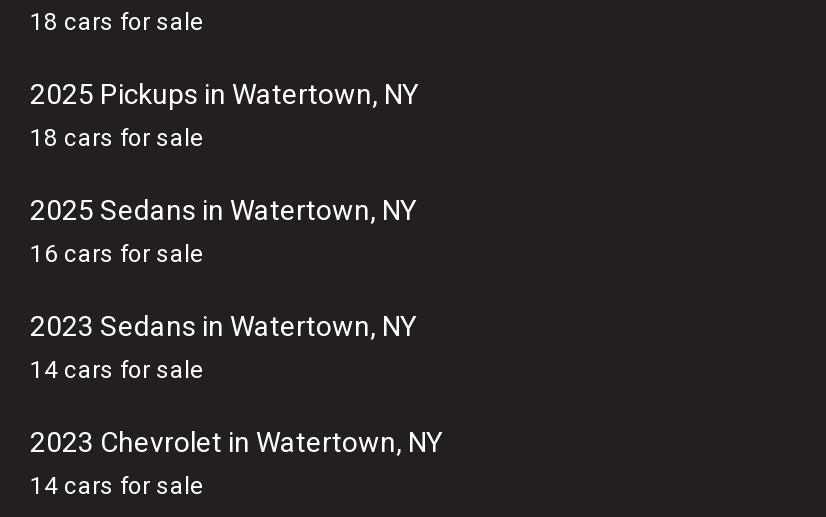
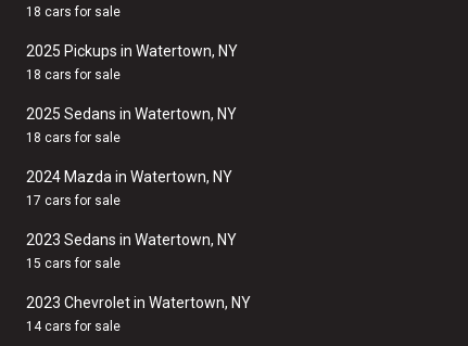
[30,240,204,268] 16 cars for sale -> [26,130,232,208] 18 cars for sale | 2024 Mazda in Watertown, NY | 17 cars for sale
[30,356,204,384] 14 cars for sale -> [26,256,121,271] 15 cars for sale

